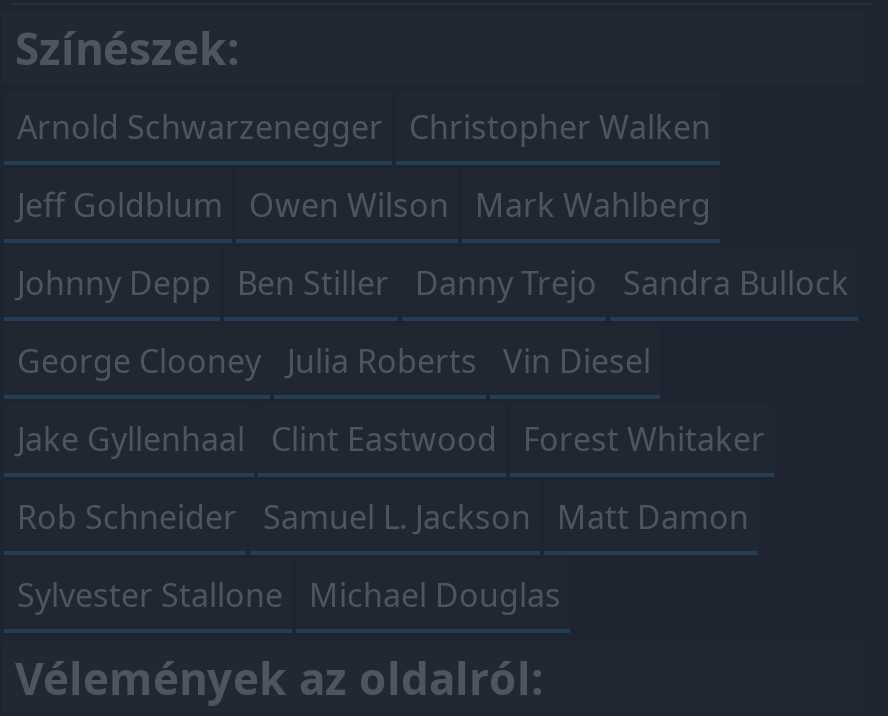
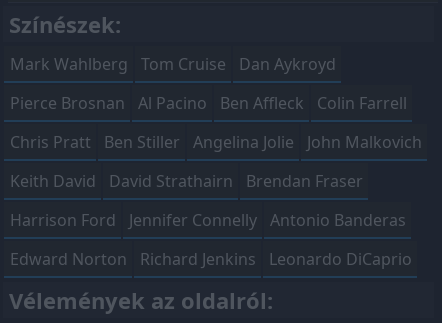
[17,105,849,617] Arnold Schwarzenegger Christopher Walken | Jeff Goldblum Owen Wilson Mark Wahlberg | Johnny Depp Ben Stiller Danny Trejo Sandra Bullock | George Clooney Julia Roberts Vin Diesel | Jake Gyllenhaal Clint Eastwood Forest Whitaker | Rob Schneider Samuel L. Jackson Matt Damon | Sylvester Stallone Michael Douglas -> [10,53,422,270] Mark Wahlberg Tom Cruise Dan Aykroyd | Pierce Brosnan Al Pacino Ben Affleck Colin Farrell | Chris Pratt Ben Stiller Angelina Jolie John Malkovich | Keith David David Strathairn Brendan Fraser | Harrison Ford Jennifer Connelly Antonio Banderas | Edward Norton Richard Jenkins Leonardo DiCaprio

